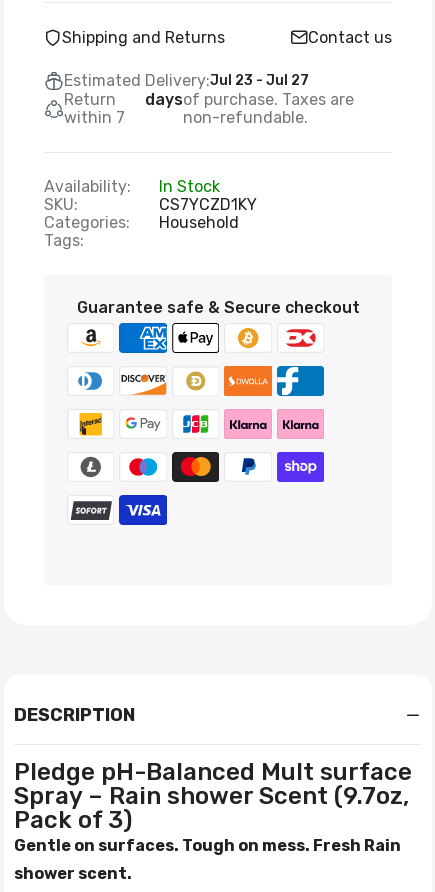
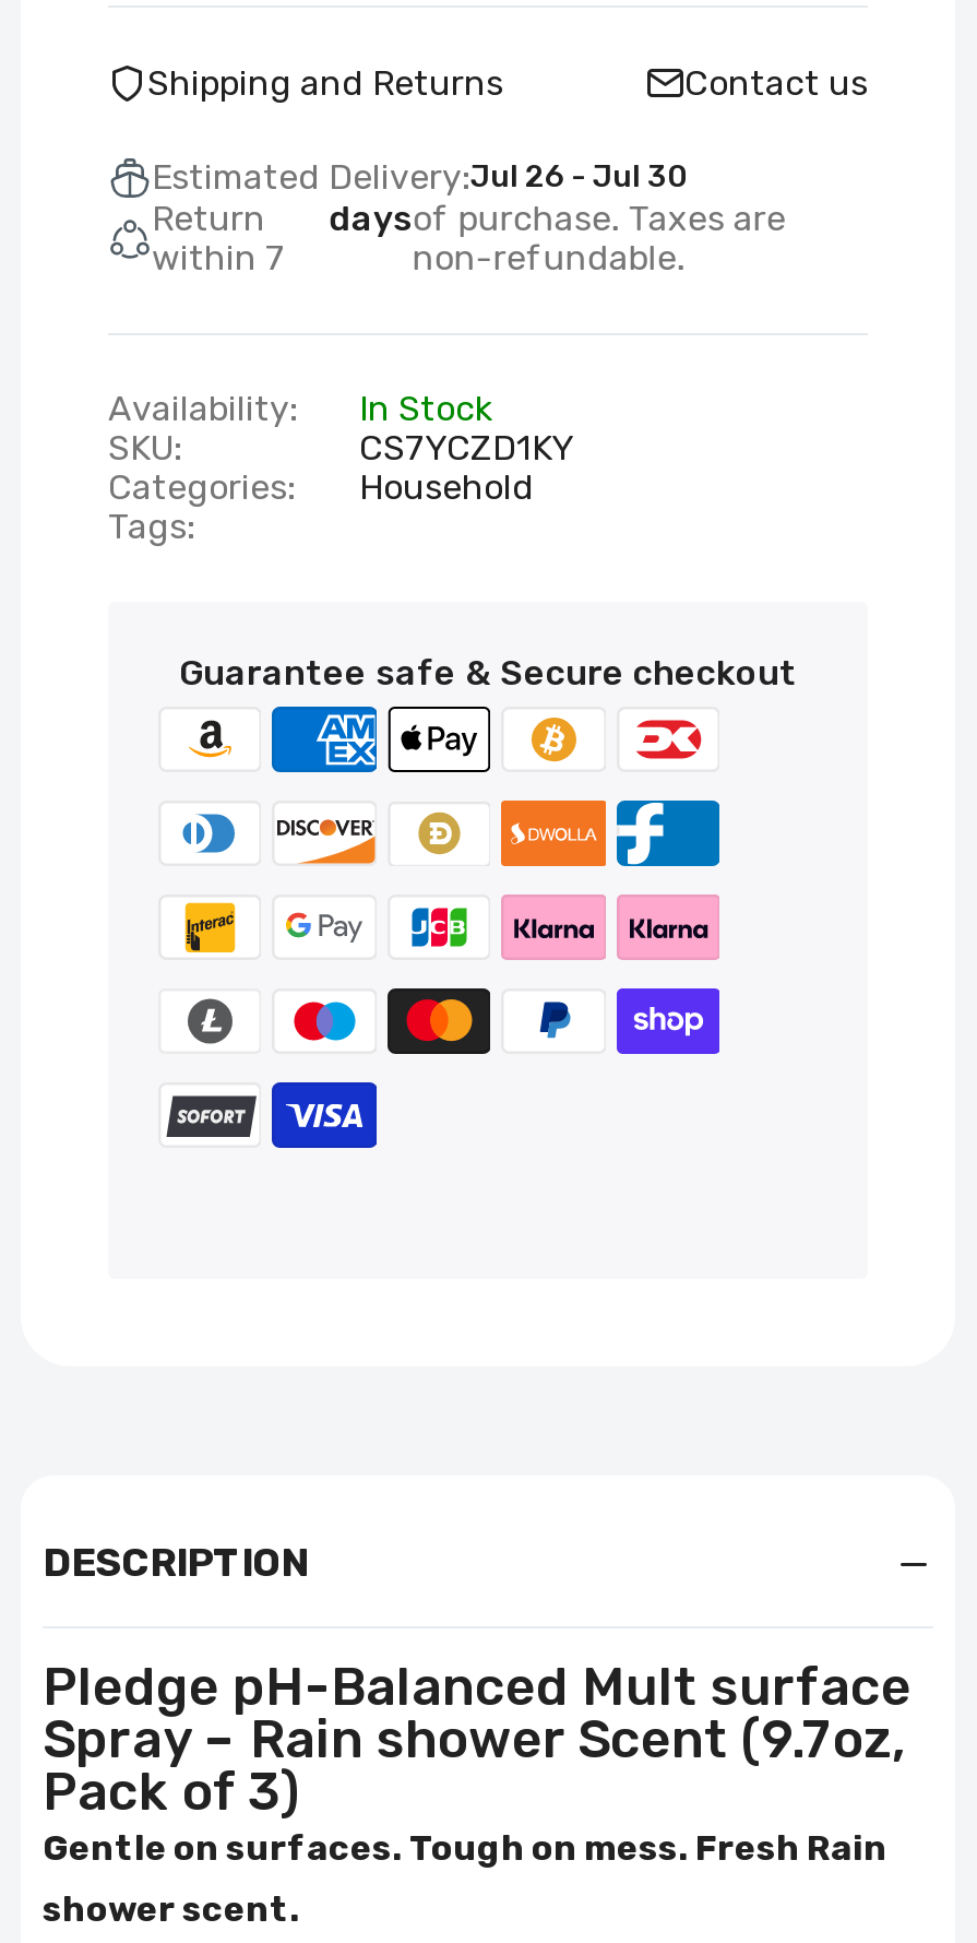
[64,71,309,90] Estimated Delivery:Jul 23 - Jul 27 -> [152,156,689,198] Estimated Delivery:Jul 26 - Jul 30

